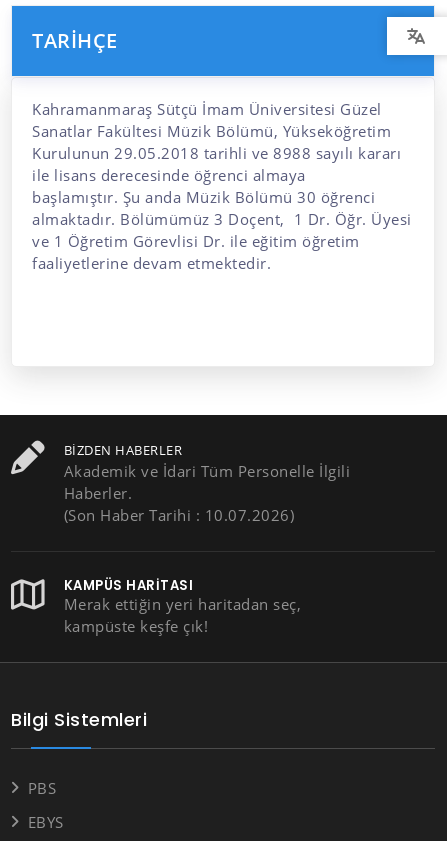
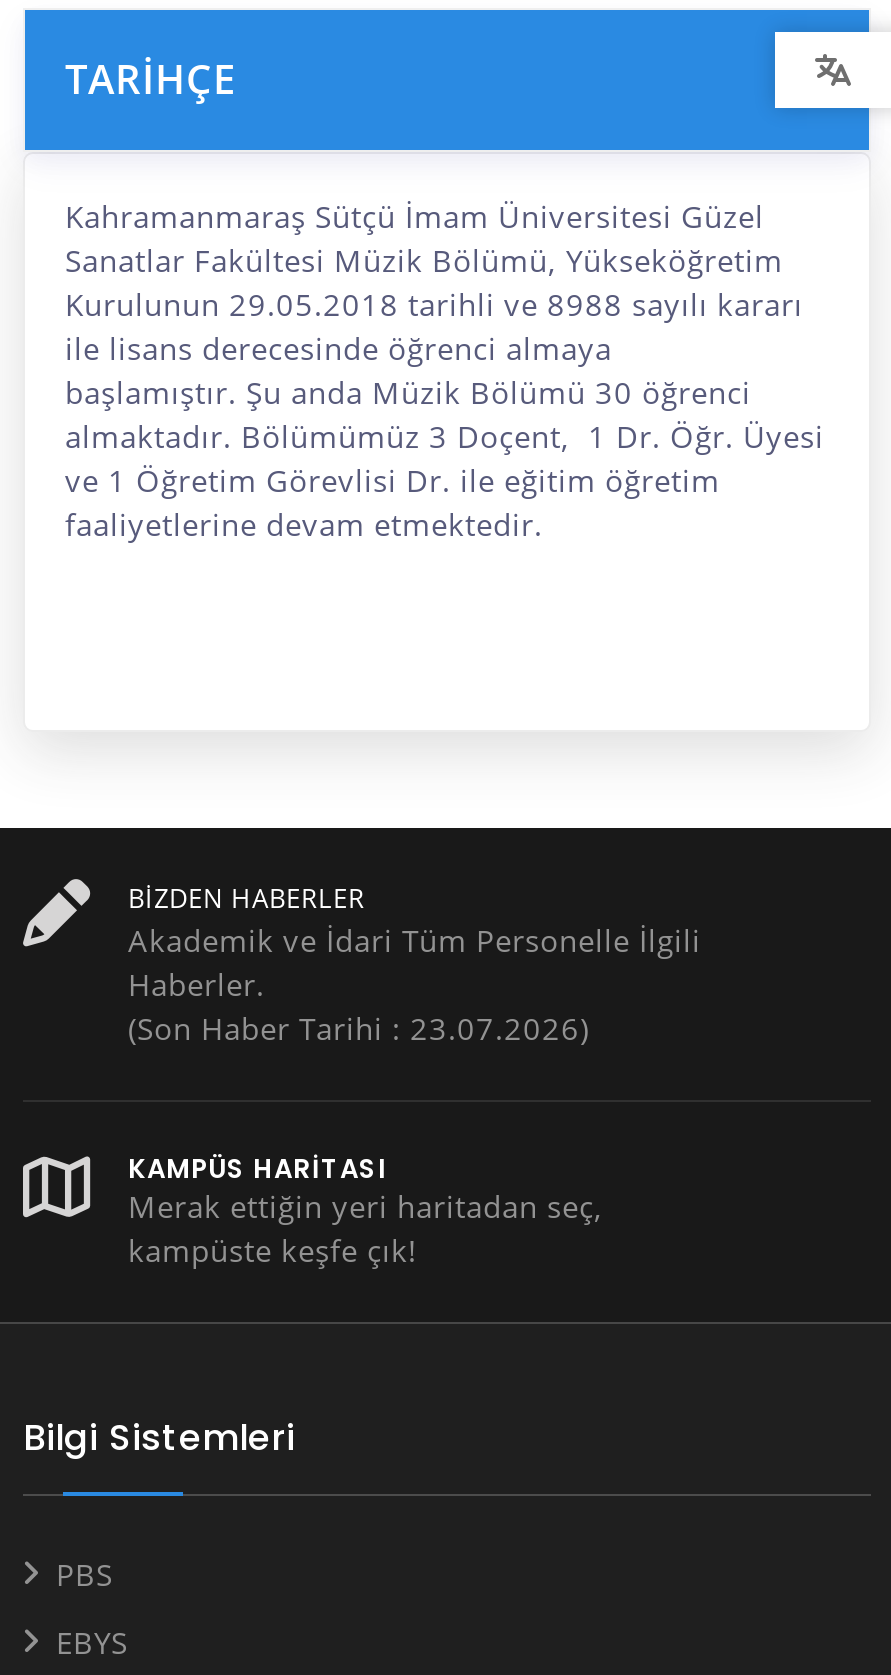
[63,505,294,525] (Son Haber Tarihi : 10.07.2026) -> [128,1007,589,1047] (Son Haber Tarihi : 23.07.2026)

